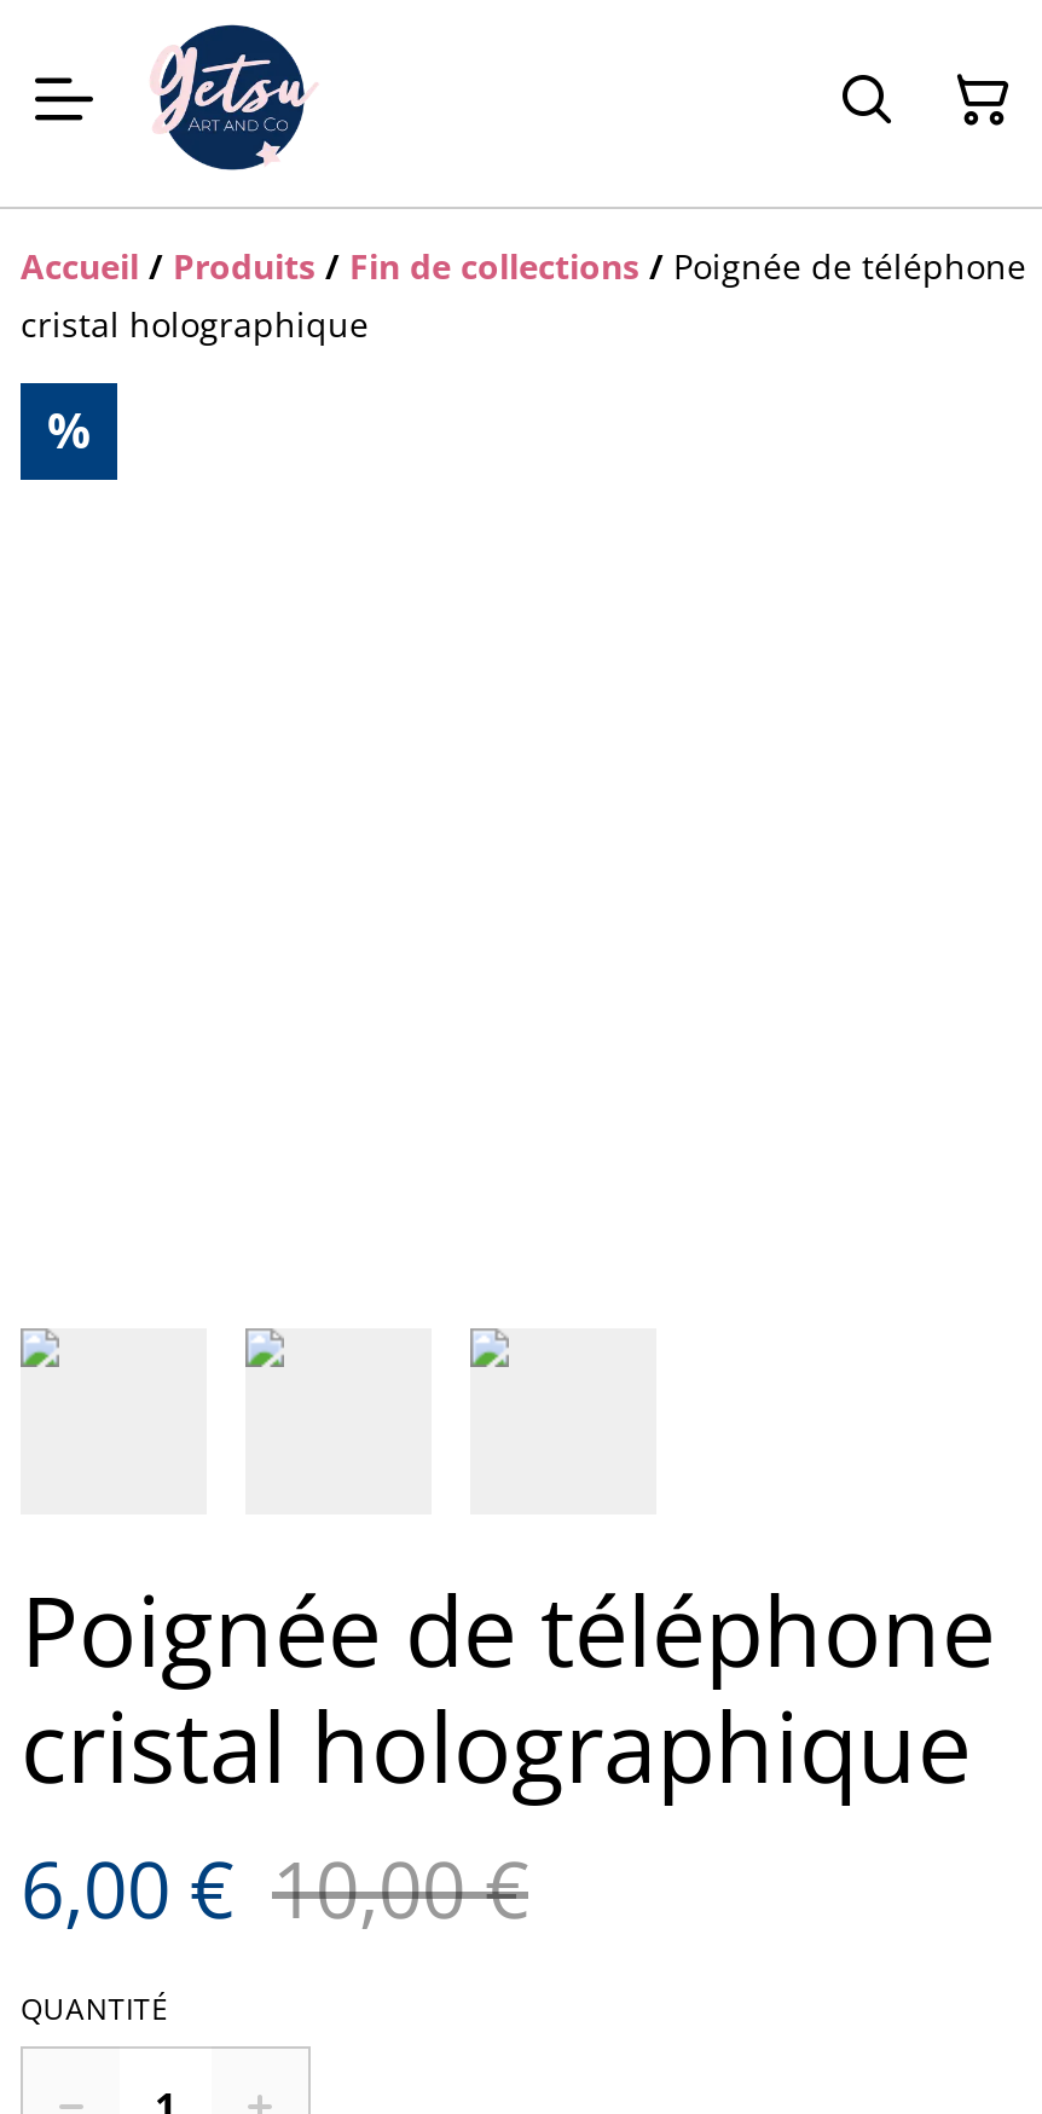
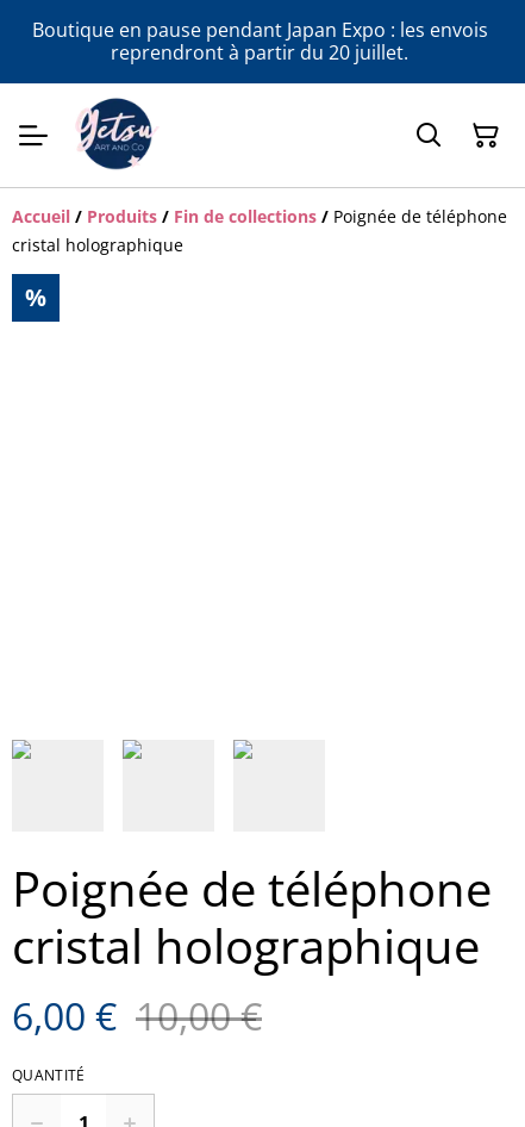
none -> [32,17,487,66] Boutique en pause pendant Japan Expo : les envois | reprendront à partir du 20 juillet.

